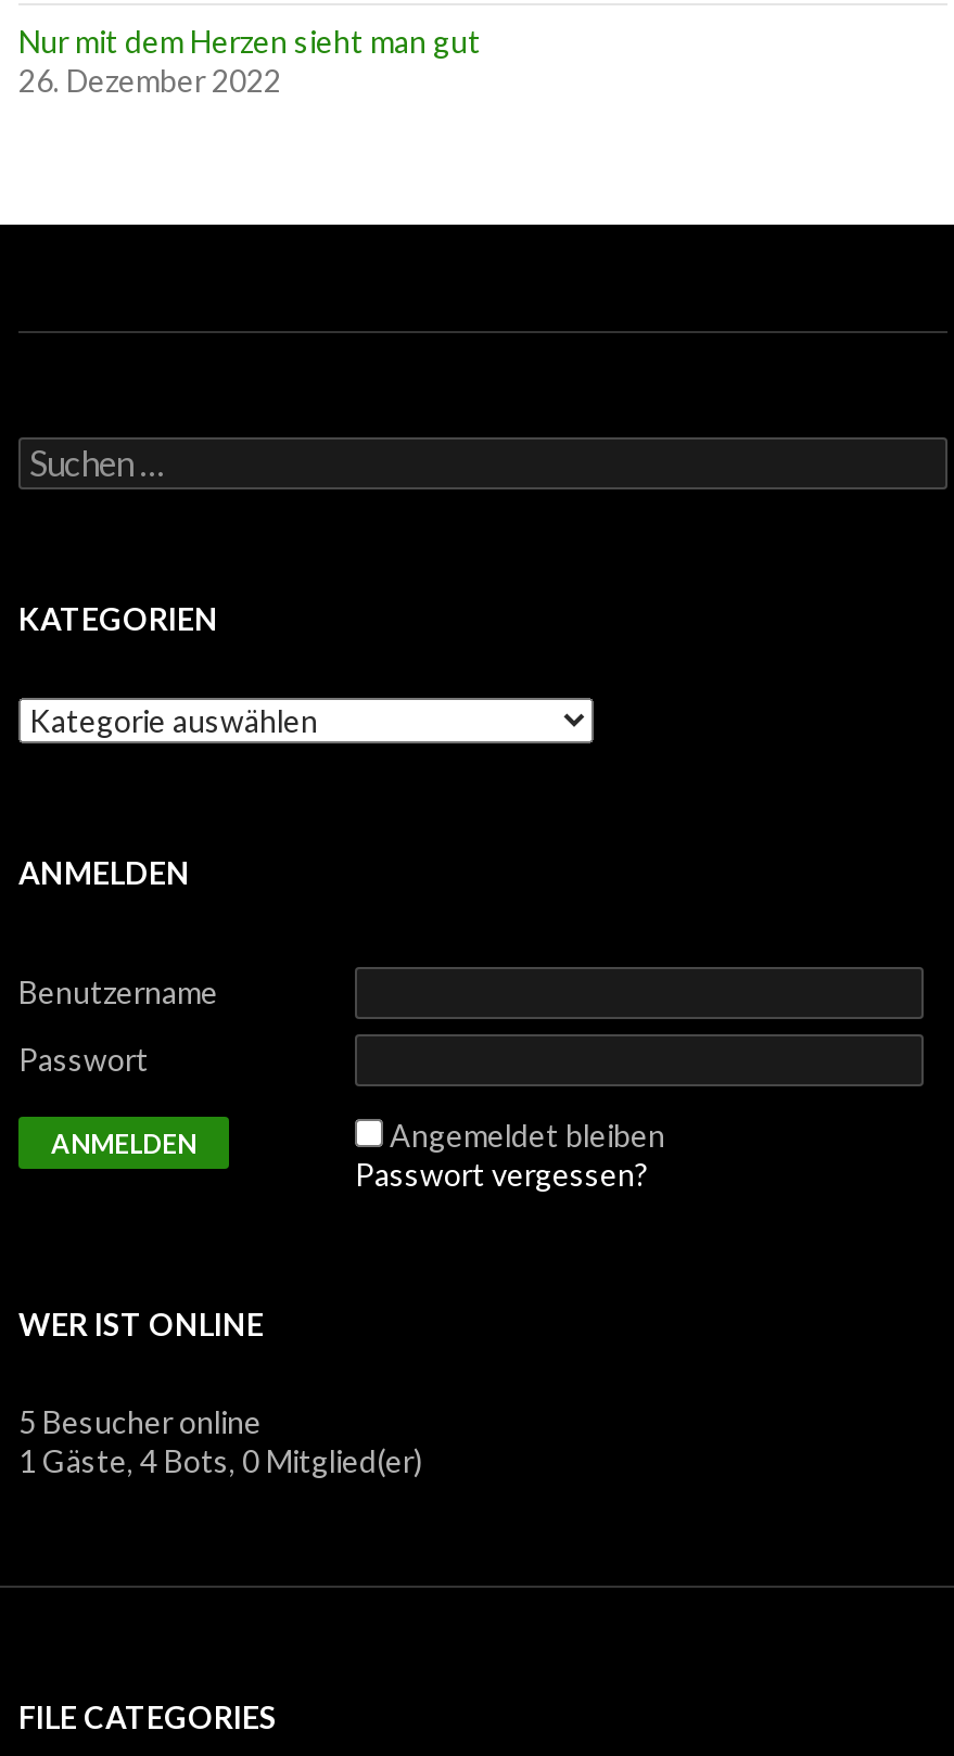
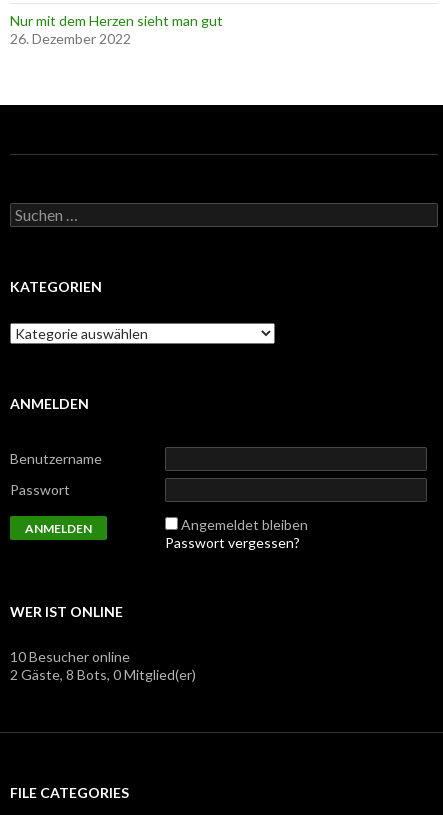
[18,1403,262,1440] 5 Besucher online -> [10,648,130,665] 10 Besucher online
[18,1442,422,1479] 1 Gäste, 4 Bots, 0 Mitglied(er) -> [10,666,196,683] 2 Gäste, 8 Bots, 0 Mitglied(er)

